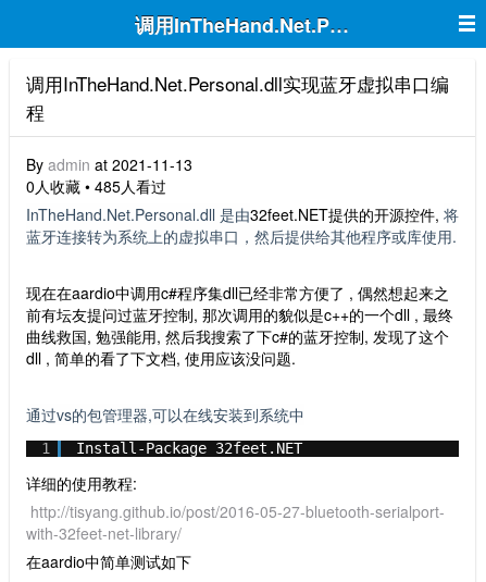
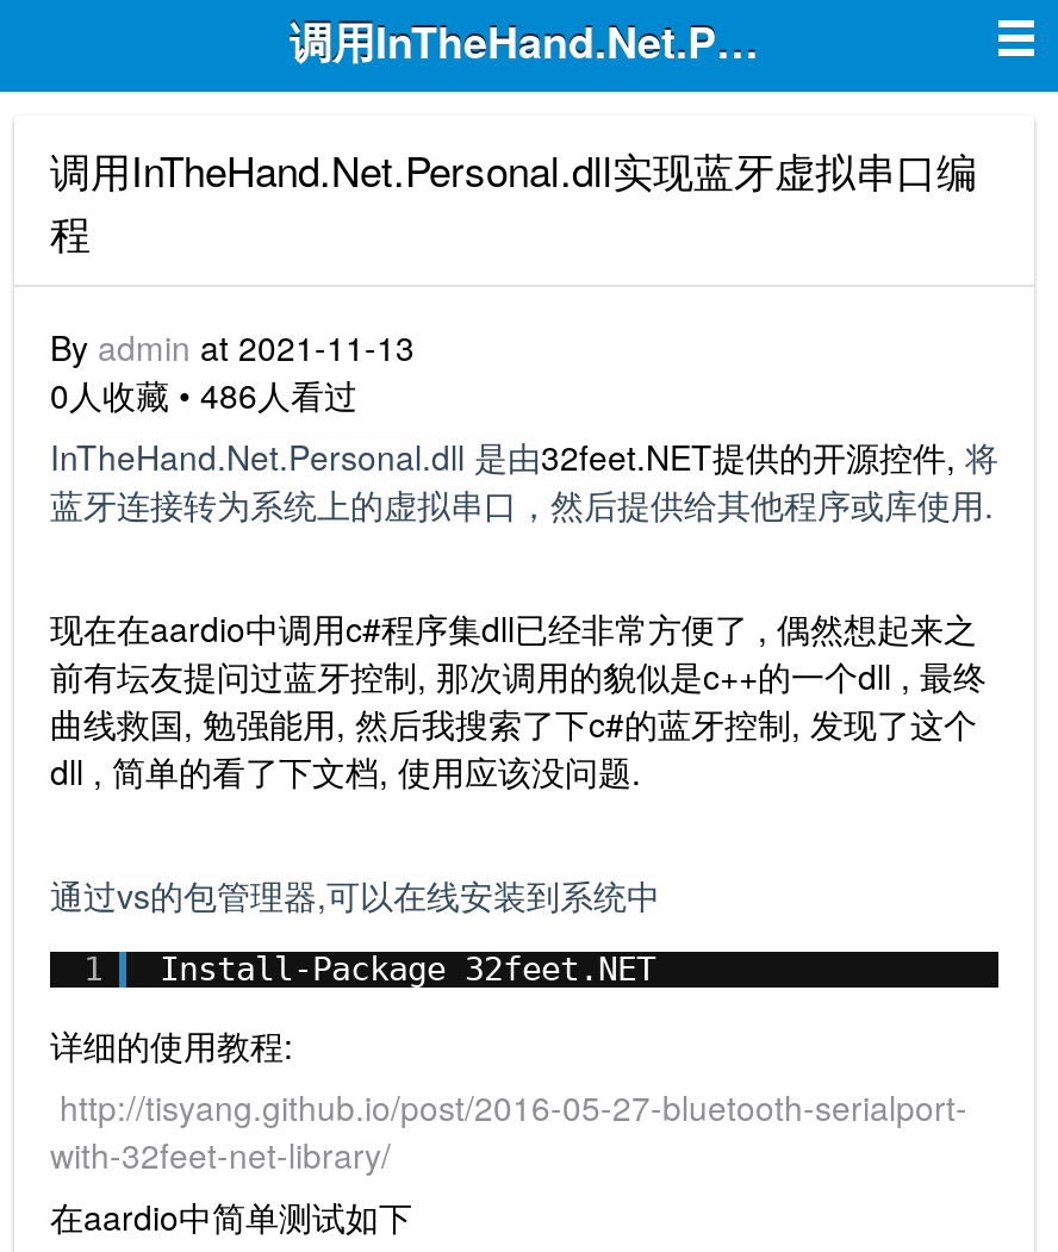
[26,175,166,197] 0人收藏 • 485人看过 -> [50,370,357,418] 0人收藏 • 486人看过

